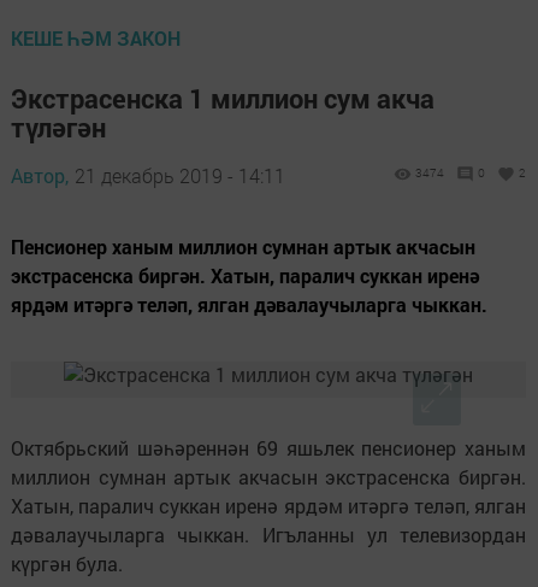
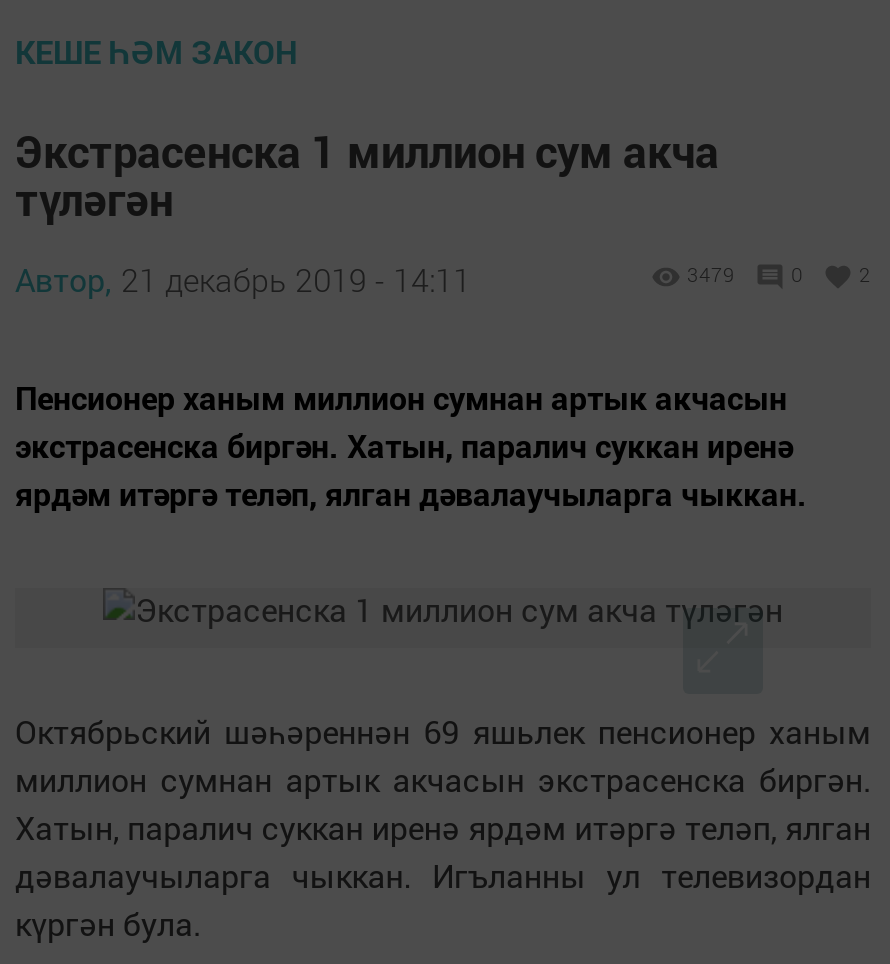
[415,165,444,181] 3474 -> [687,263,735,289] 3479

